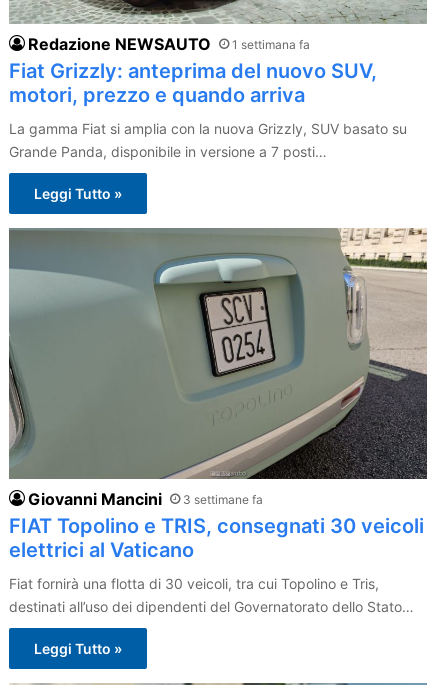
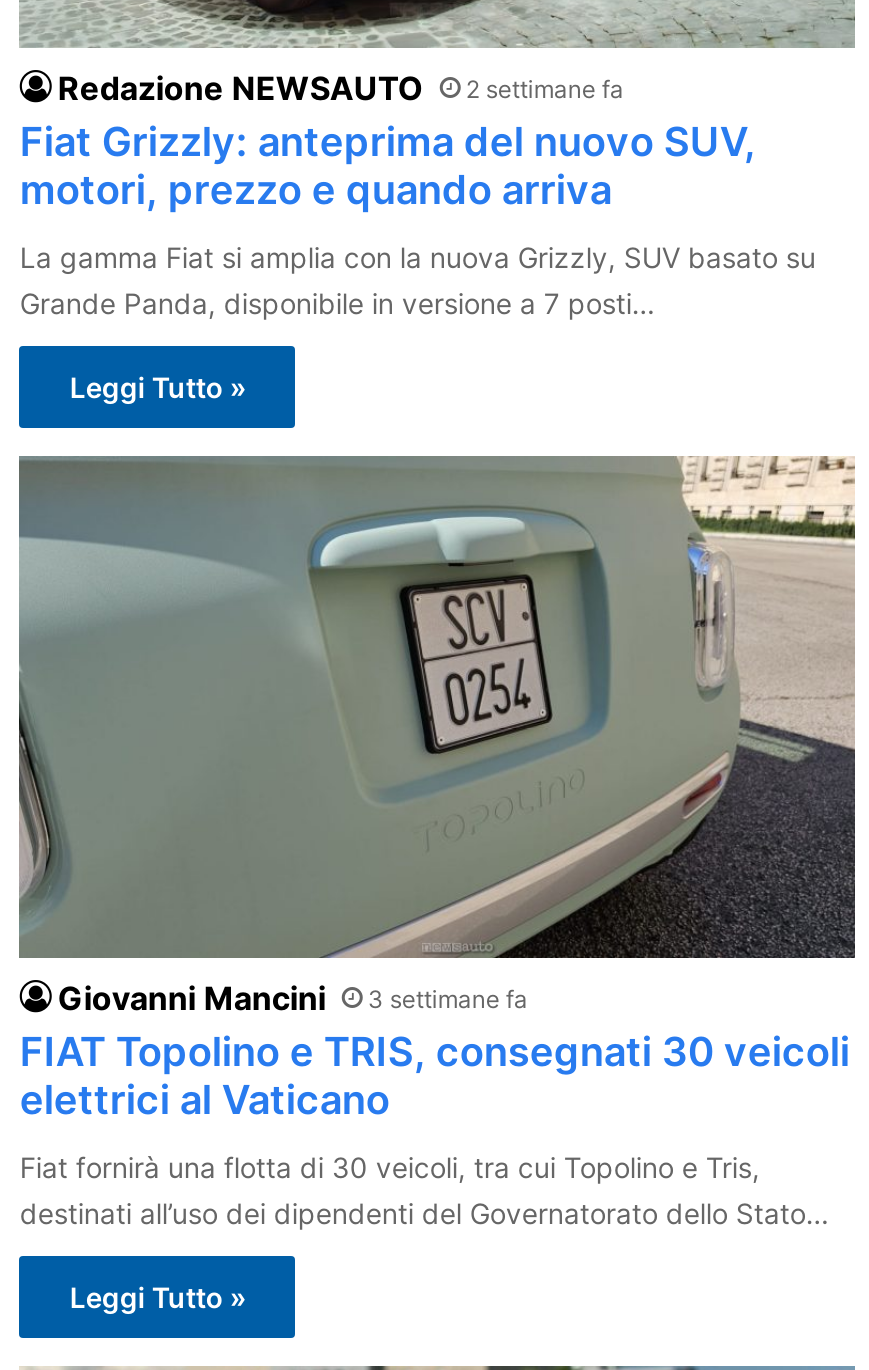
[28,34,310,54] Redazione NEWSAUTO 1 settimana fa -> [58,67,624,107] Redazione NEWSAUTO 2 settimane fa

